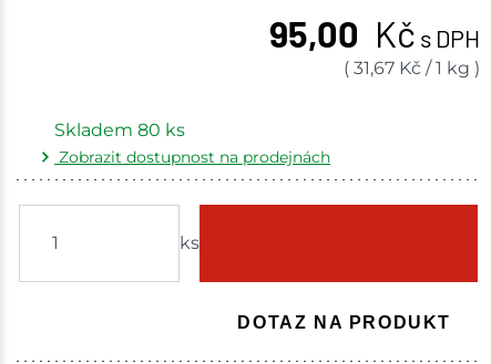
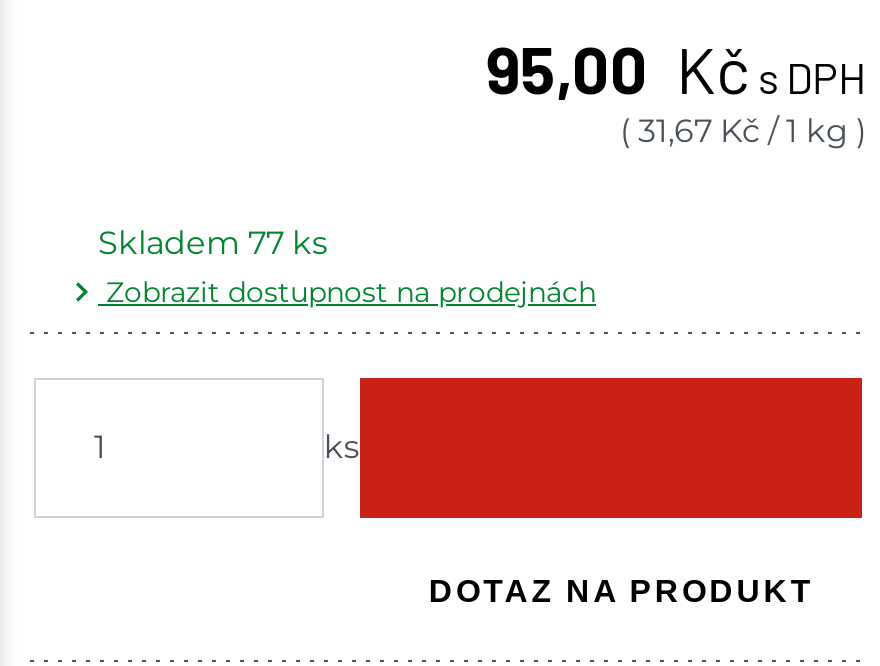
[54,119,185,141] Skladem 80 ks -> [98,224,328,262] Skladem 77 ks

